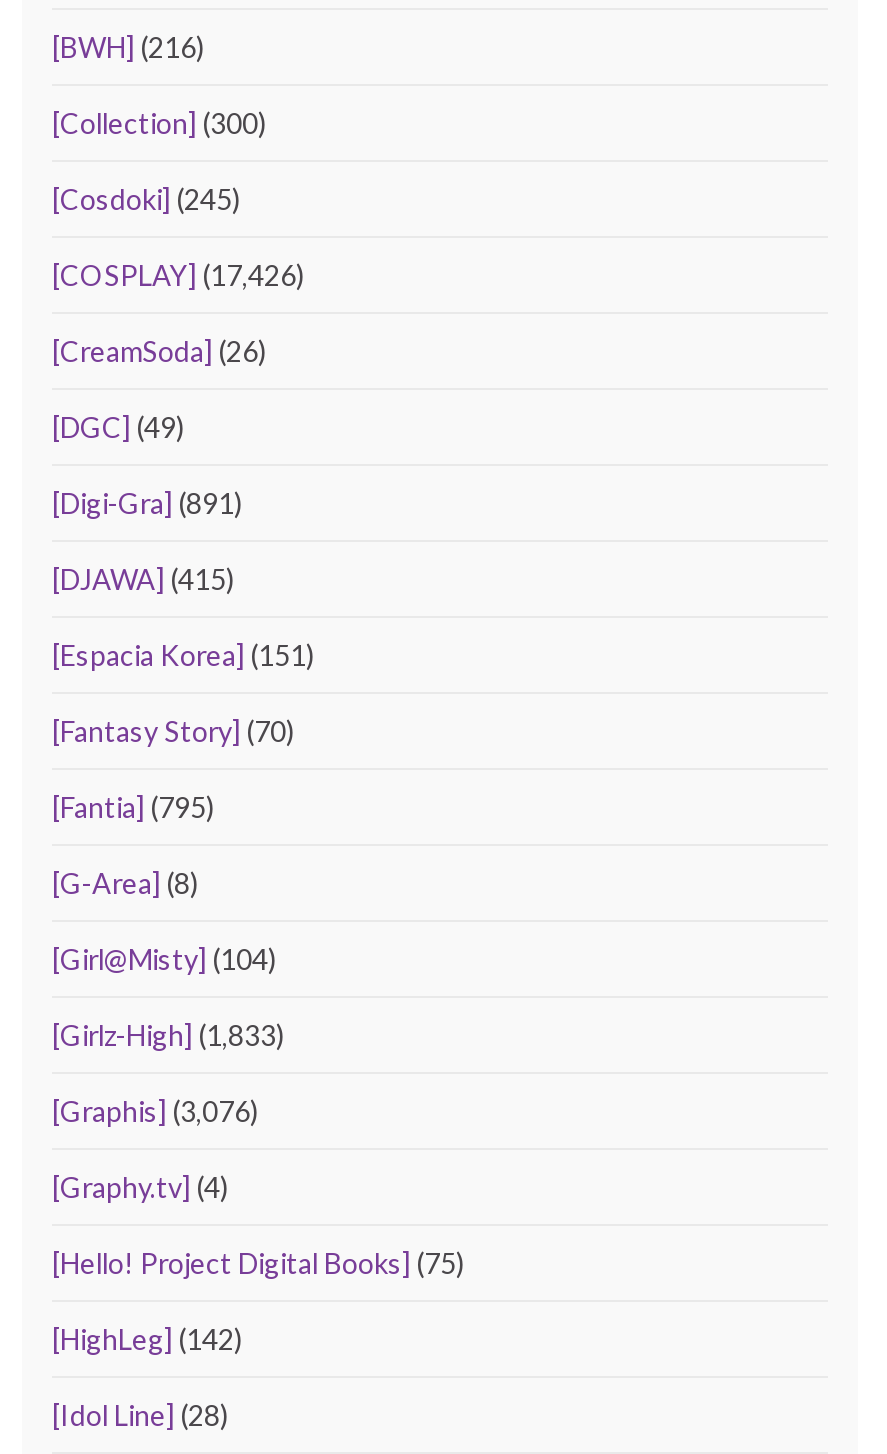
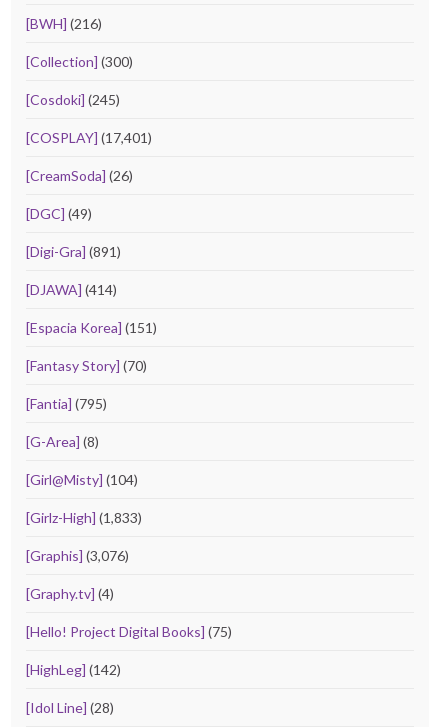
[52,259,304,293] [COSPLAY] (17,426) -> [26,129,152,146] [COSPLAY] (17,401)
[52,563,234,597] [DJAWA] (415) -> [26,281,117,298] [DJAWA] (414)

